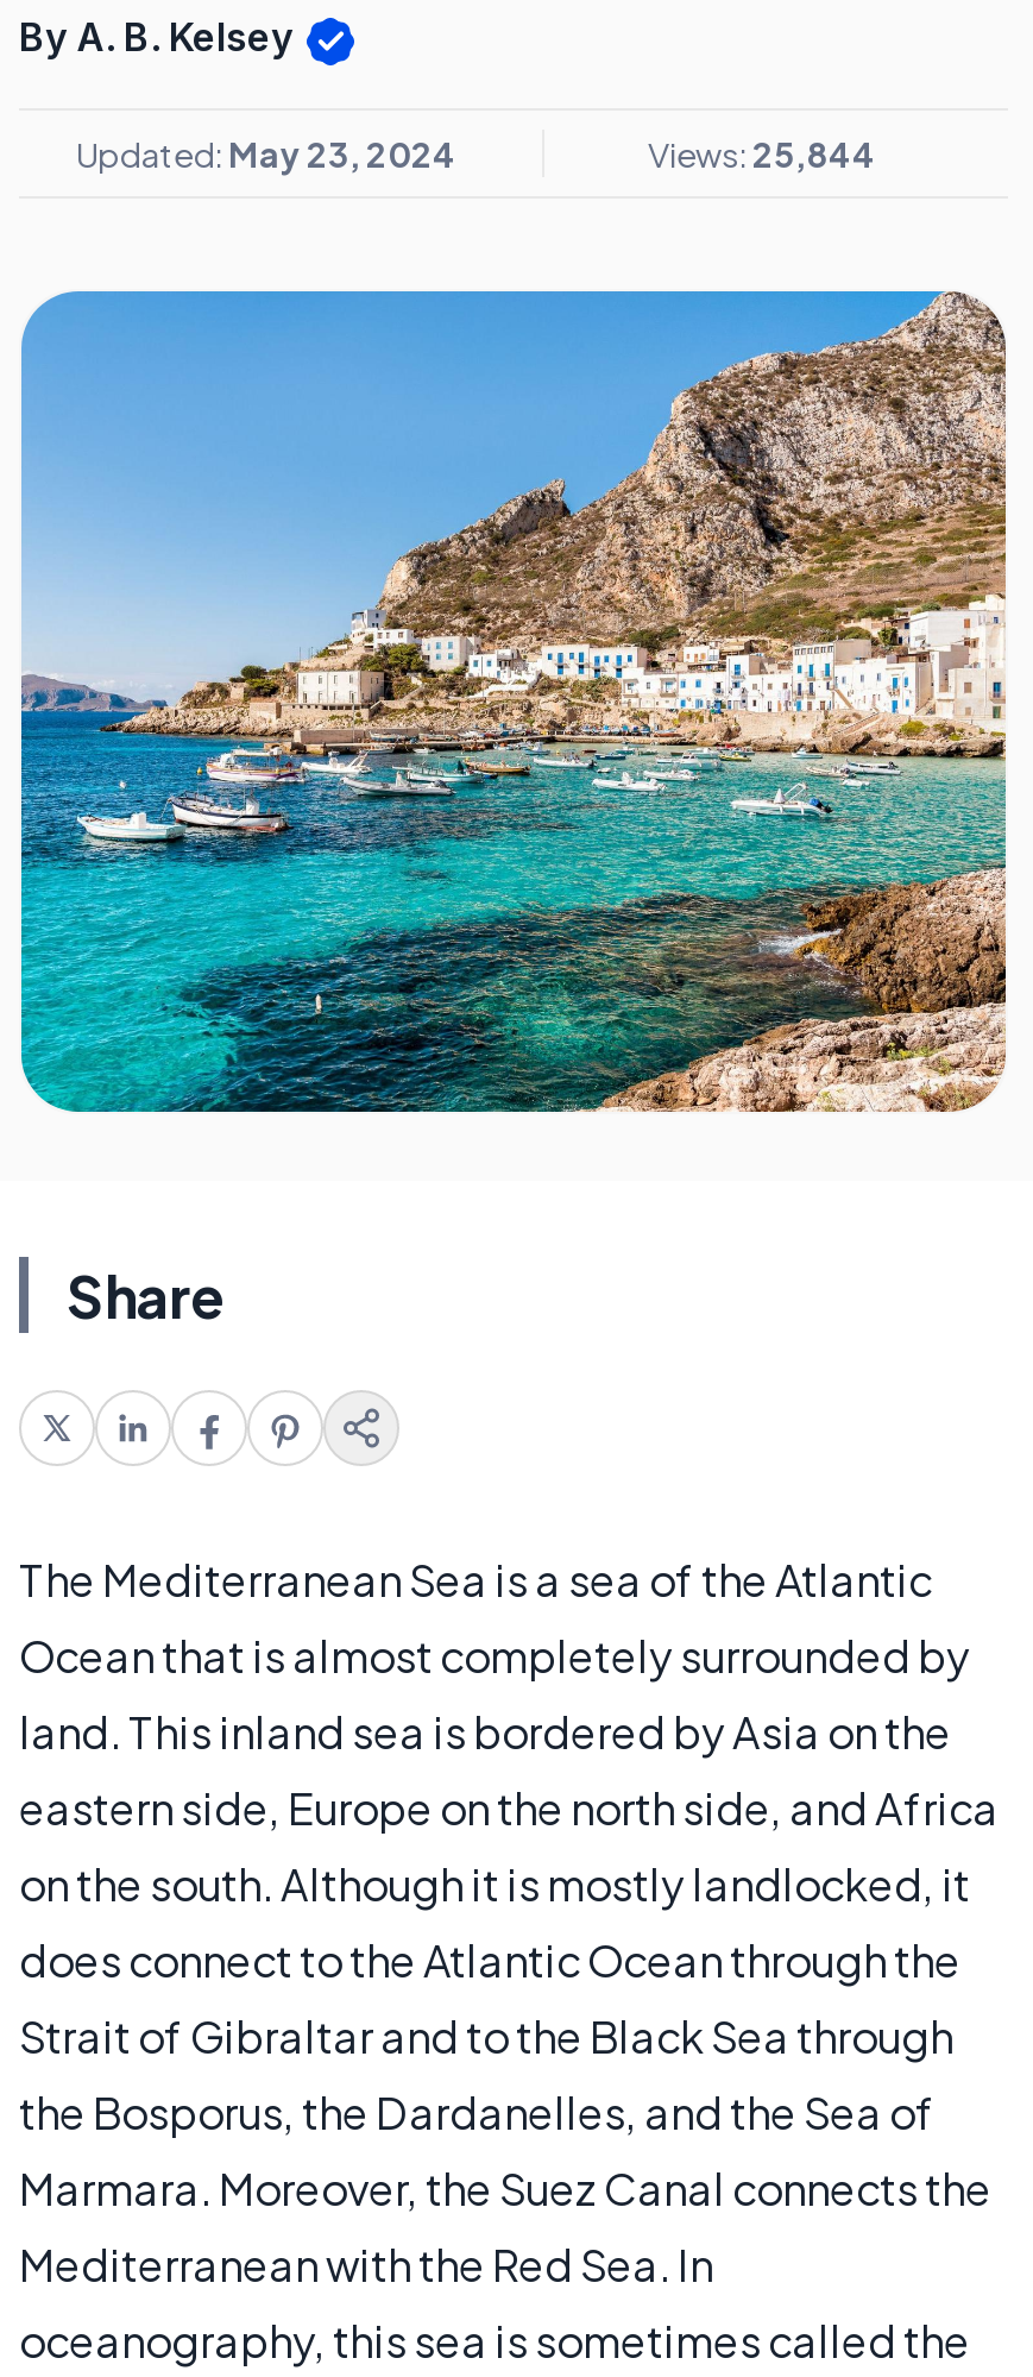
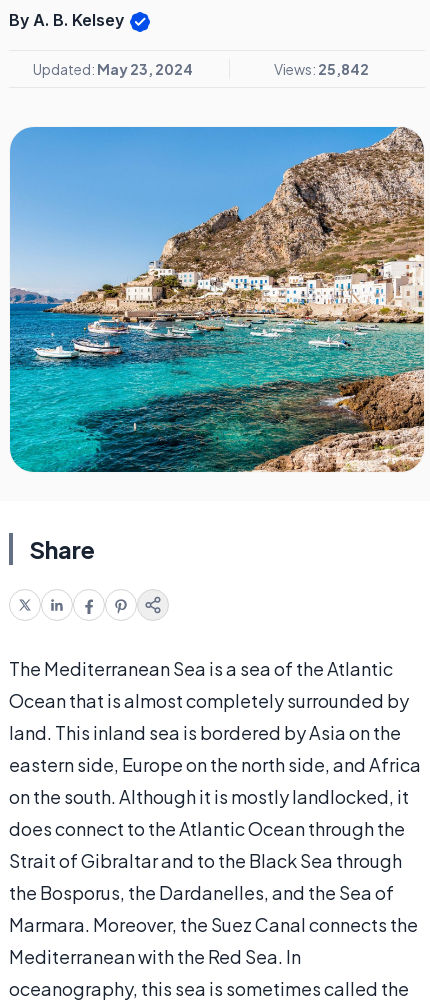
[648,131,876,174] Views: 25,844 -> [274,60,369,78] Views: 25,842

